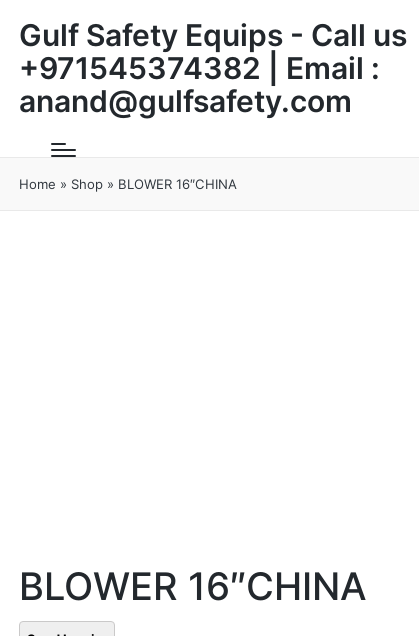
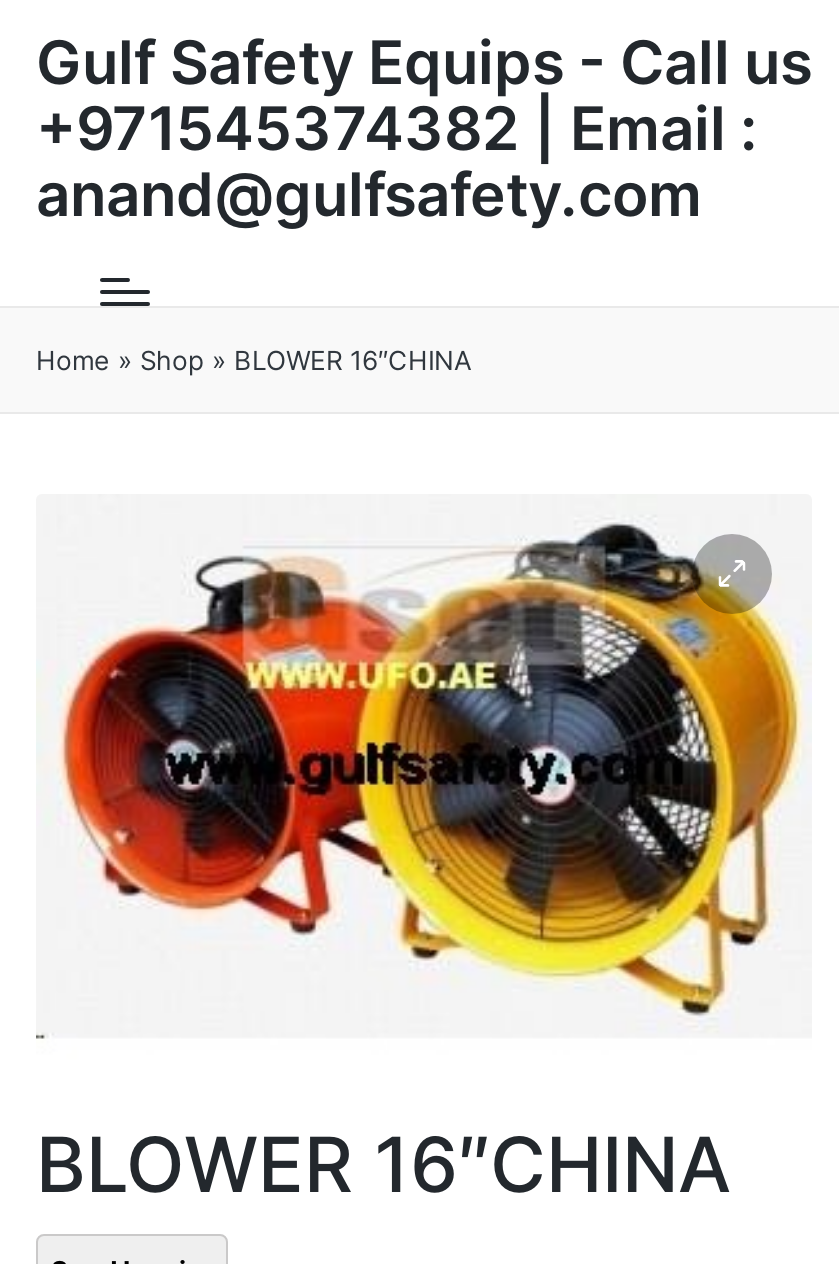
none -> [60,522,802,1016] [image]

